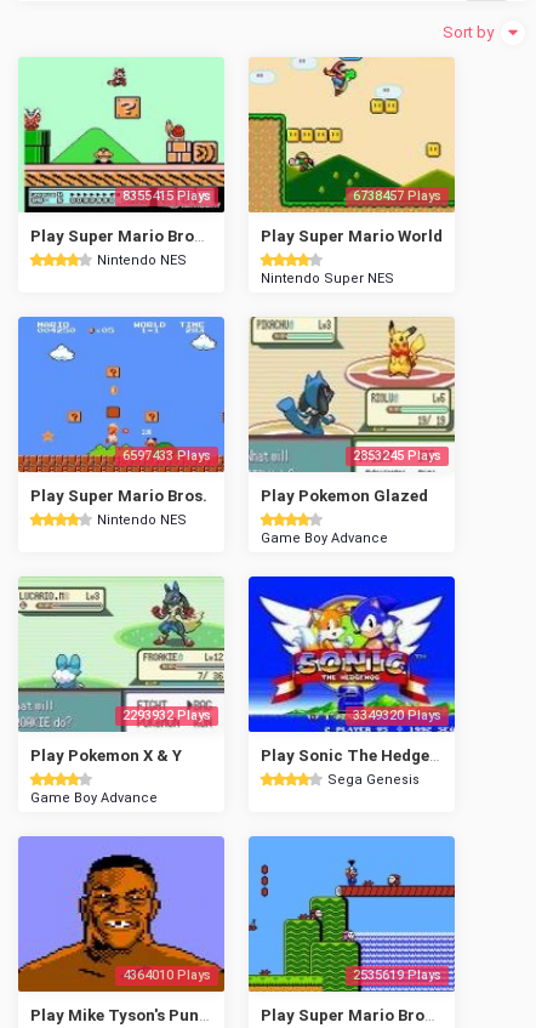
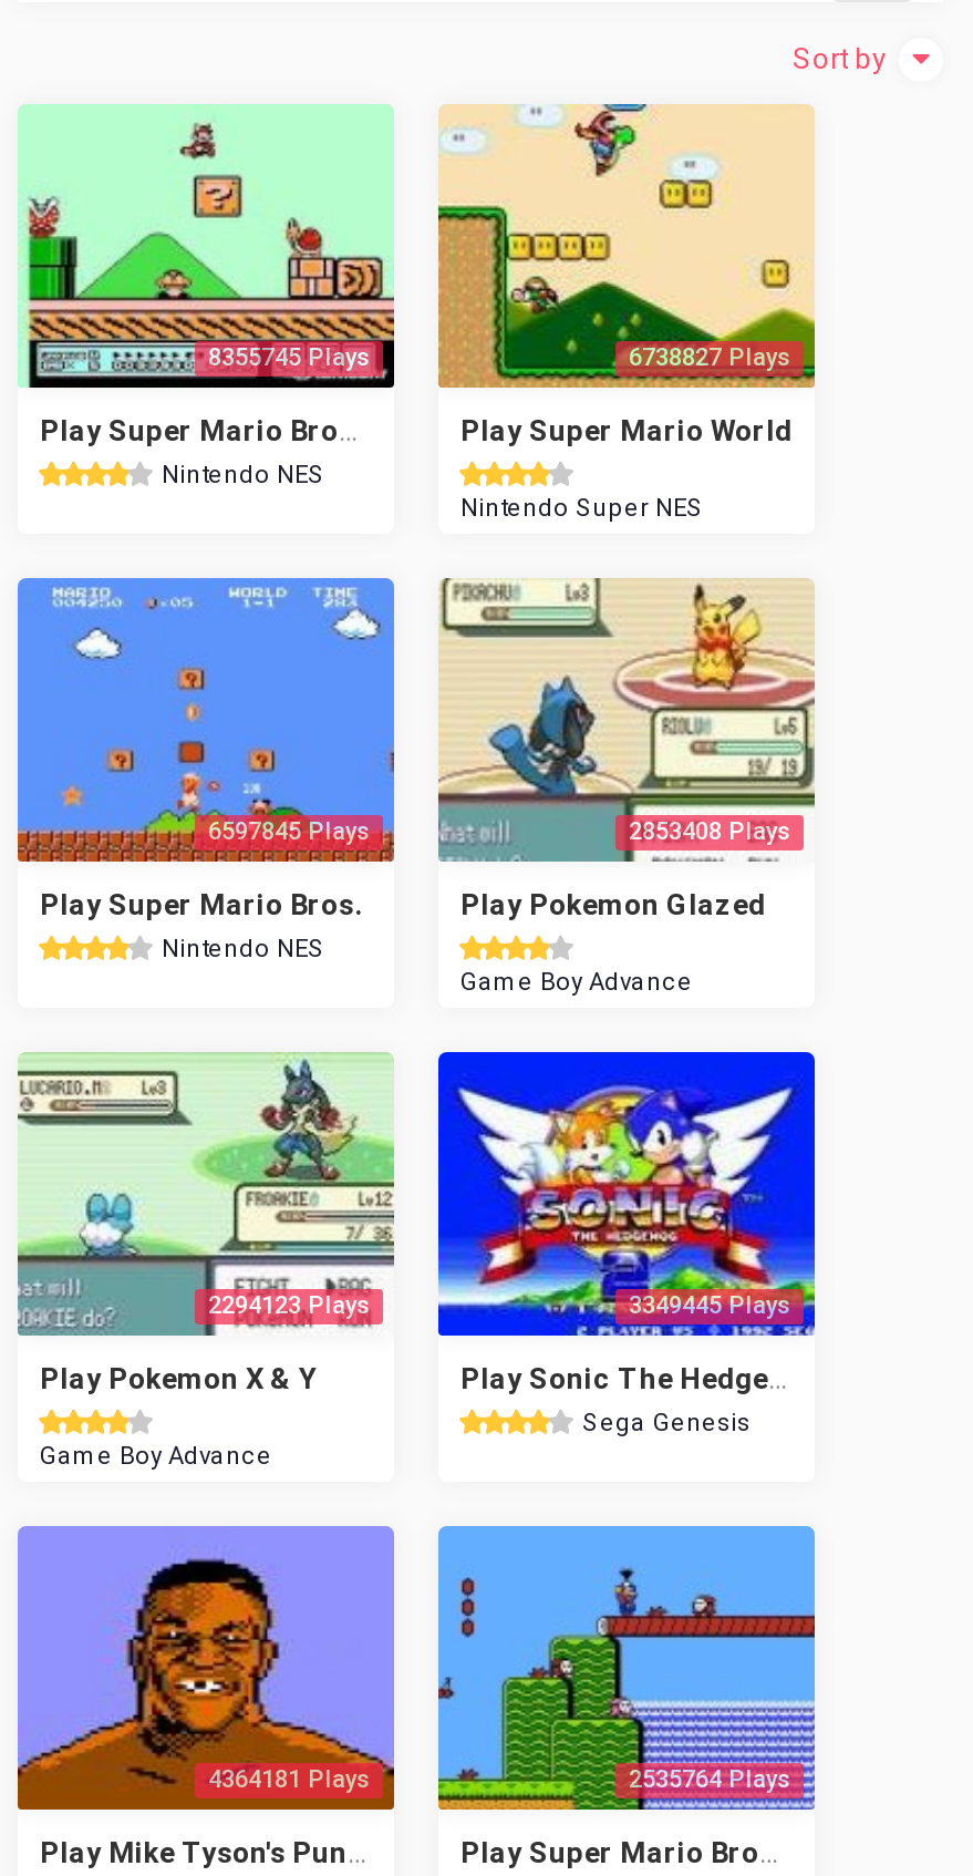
[122,188,211,203] 8355415 Plays -> [208,342,370,371] 8355745 Plays
[353,188,441,203] 6738457 Plays -> [629,342,790,371] 6738827 Plays
[122,447,211,463] 6597433 Plays -> [208,816,370,845] 6597845 Plays
[353,447,441,463] 2853245 Plays -> [629,816,790,845] 2853408 Plays
[122,707,211,723] 2293932 Plays -> [208,1290,370,1319] 2294123 Plays
[353,707,441,723] 3349320 Plays -> [629,1290,790,1319] 3349445 Plays
[122,967,211,982] 4364010 Plays -> [208,1764,370,1793] 4364181 Plays
[353,967,441,982] 2535619 Plays -> [629,1764,790,1793] 2535764 Plays

